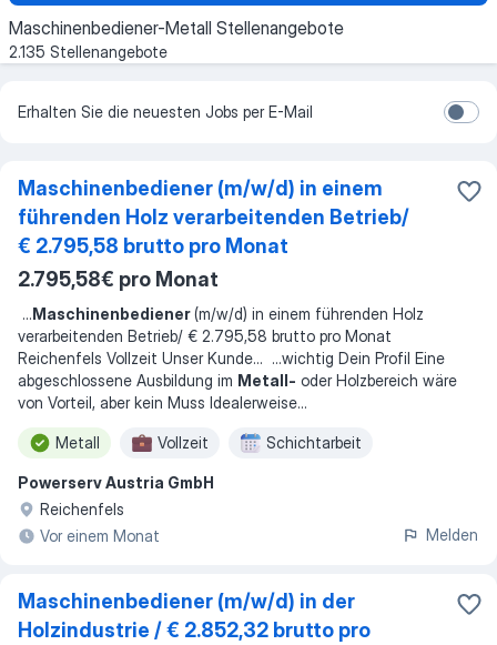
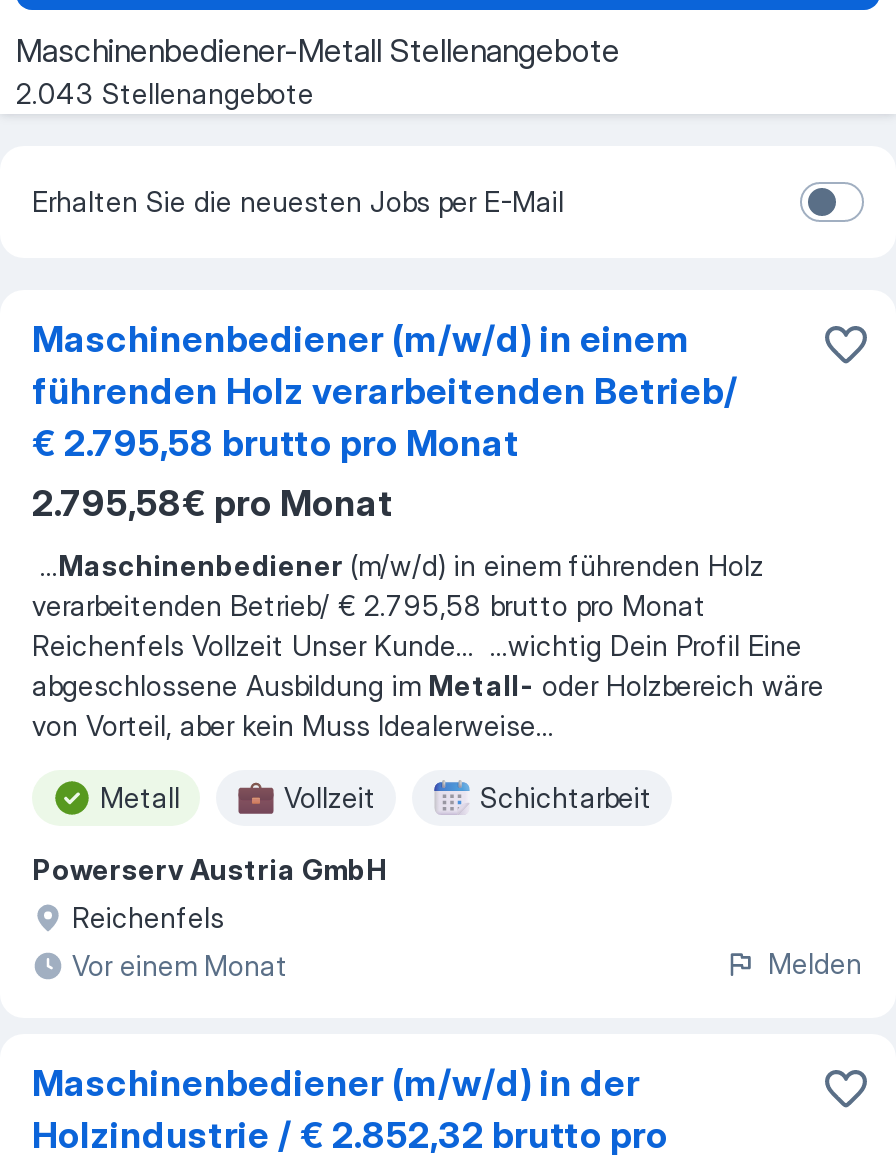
[9,42,168,61] 2.135 Stellenangebote -> [16,76,314,110] 2.043 Stellenangebote

